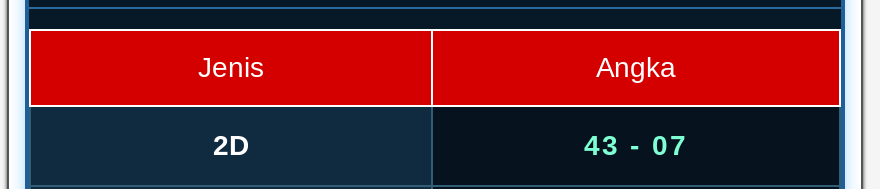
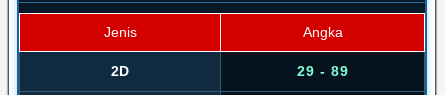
[584,129,688,161] 43 - 07 -> [296,63,348,79] 29 - 89

